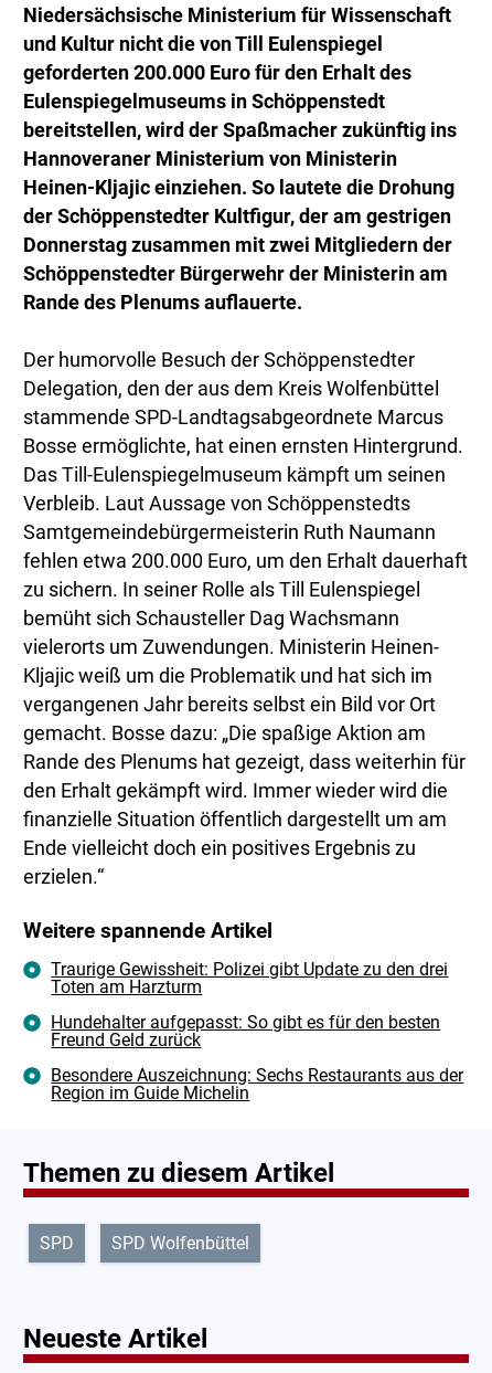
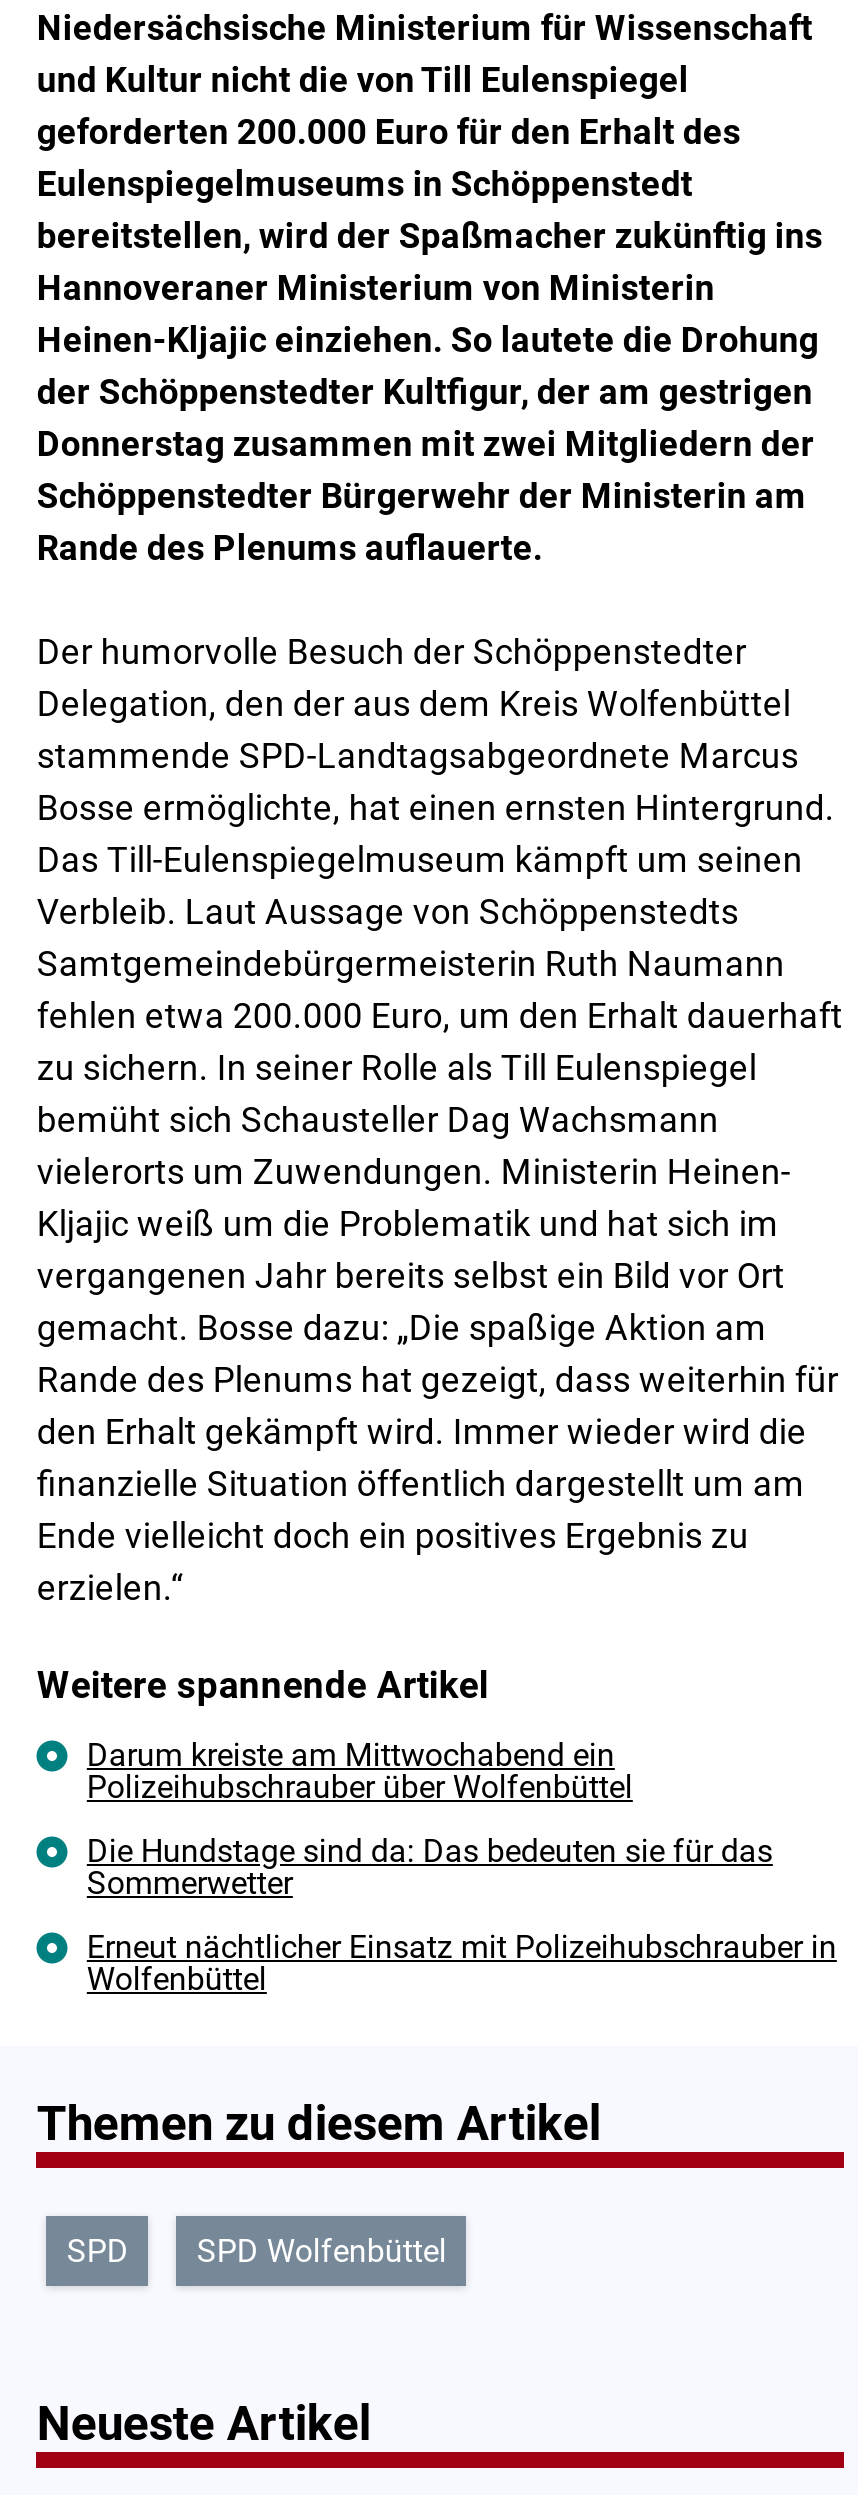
[51,959,448,998] Traurige Gewissheit: Polizei gibt Update zu den drei | Toten am Harzturm -> [87,1737,633,1807] Darum kreiste am Mittwochabend ein | Polizeihubschrauber über Wolfenbüttel
[51,1012,441,1051] Hundehalter aufgepasst: So gibt es für den besten | Freund Geld zurück -> [87,1833,773,1903] Die Hundstage sind da: Das bedeuten sie für das | Sommerwetter
[51,1065,464,1104] Besondere Auszeichnung: Sechs Restaurants aus der | Region im Guide Michelin -> [87,1929,837,1999] Erneut nächtlicher Einsatz mit Polizeihubschrauber in | Wolfenbüttel

